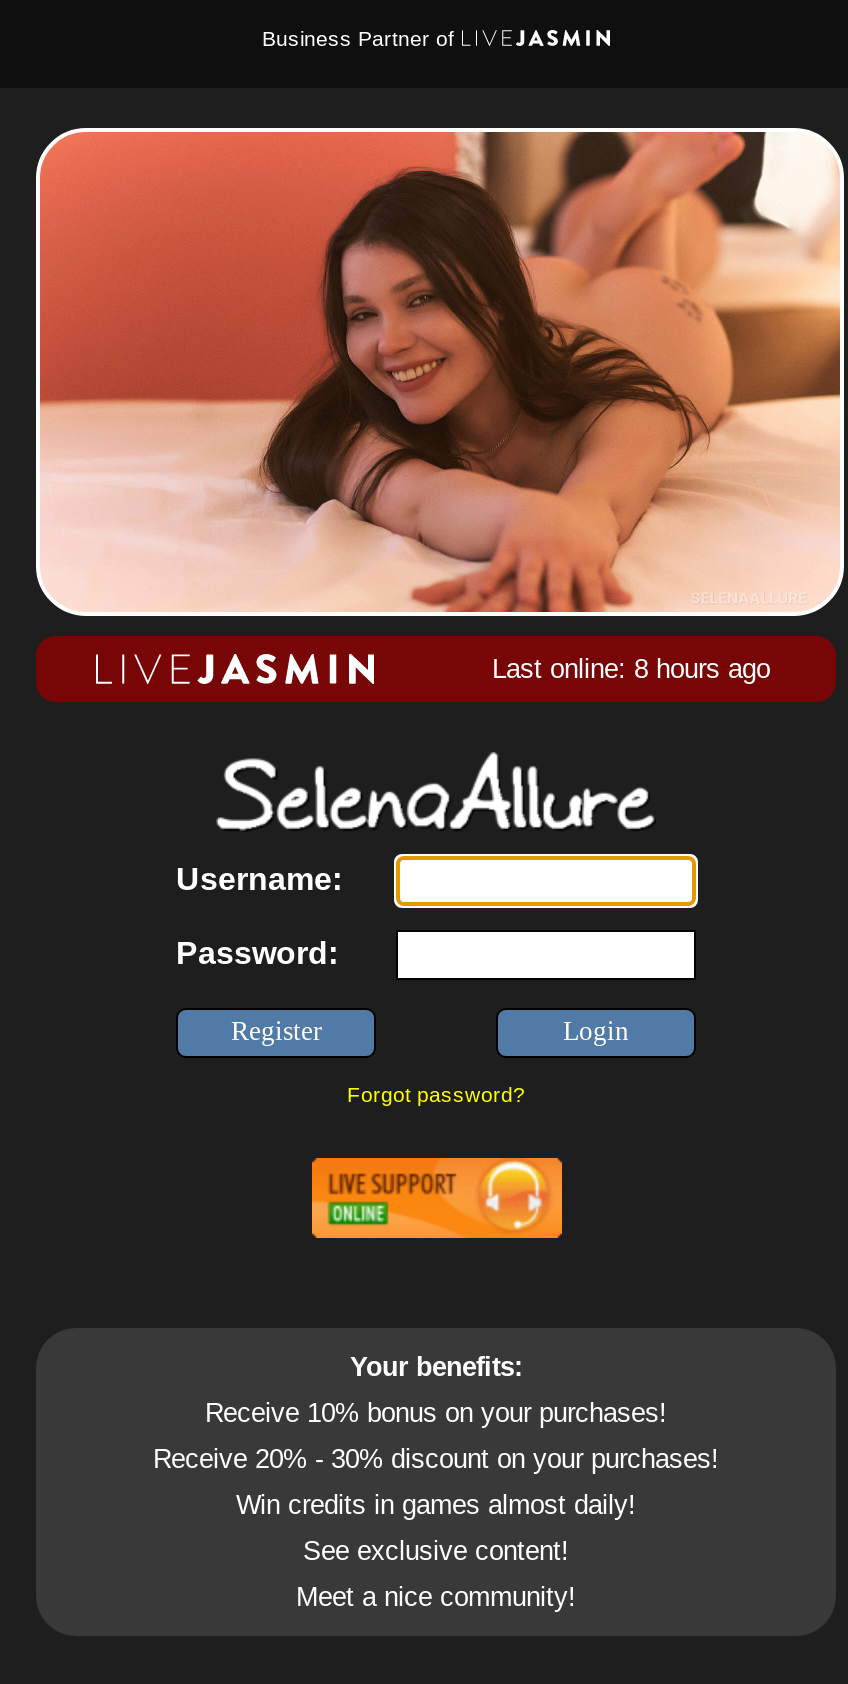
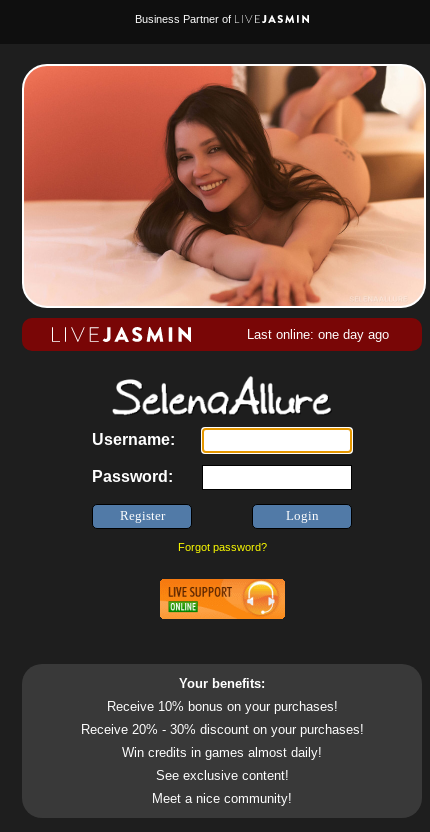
[492,654,770,684] Last online: 8 hours ago -> [247,327,389,342] Last online: one day ago

